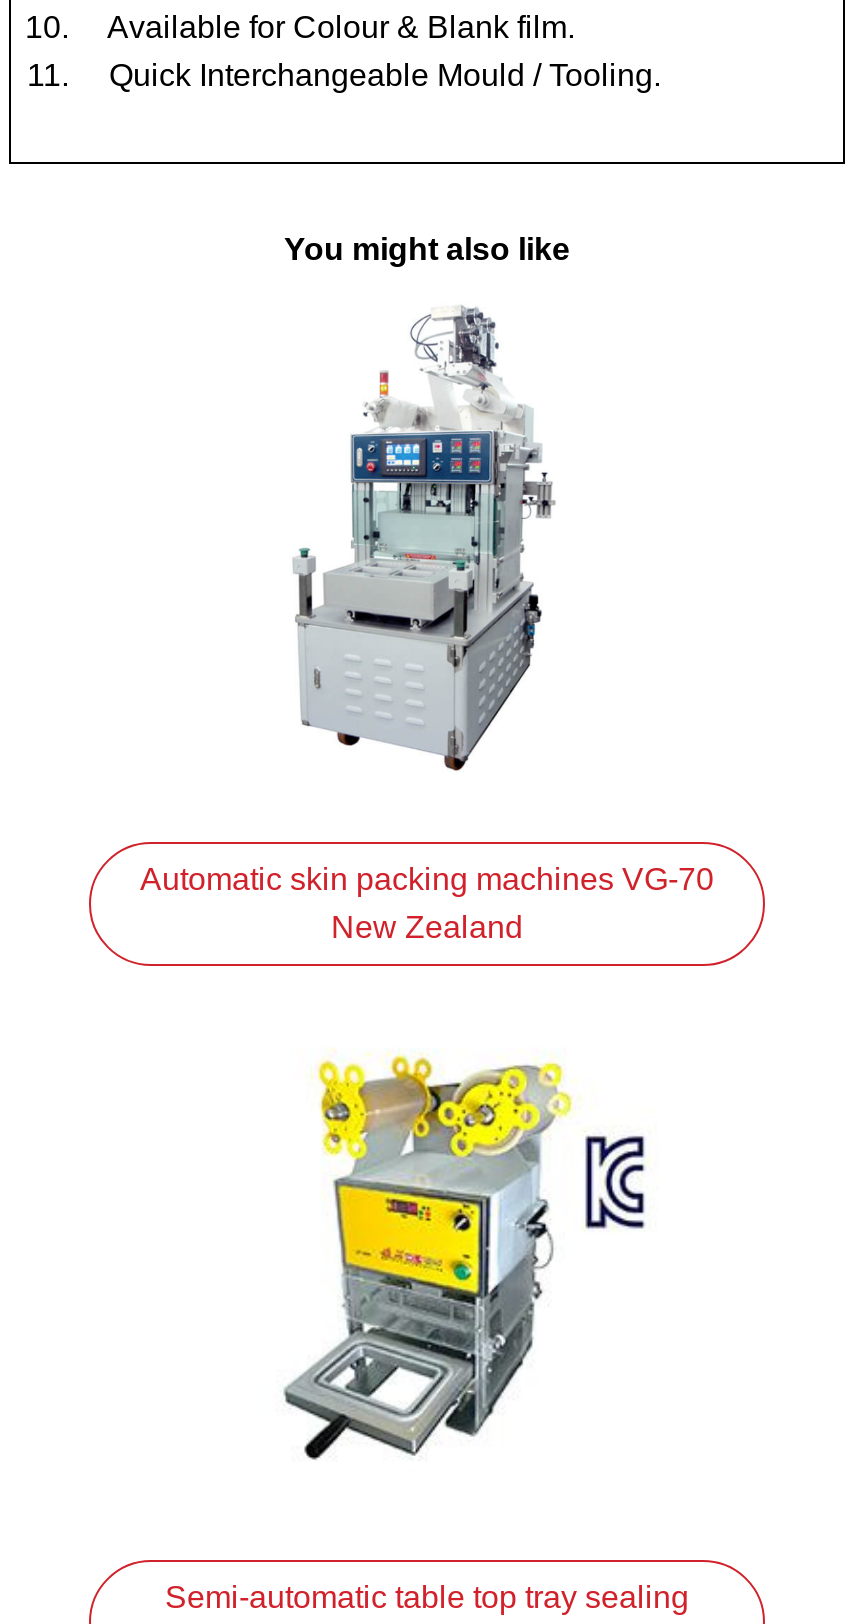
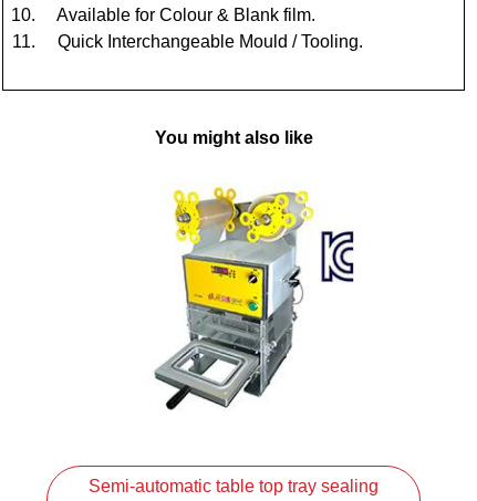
[293,306,557,772] [image] -> none
[140,862,714,944] Automatic skin packing machines VG-70 | New Zealand -> none

